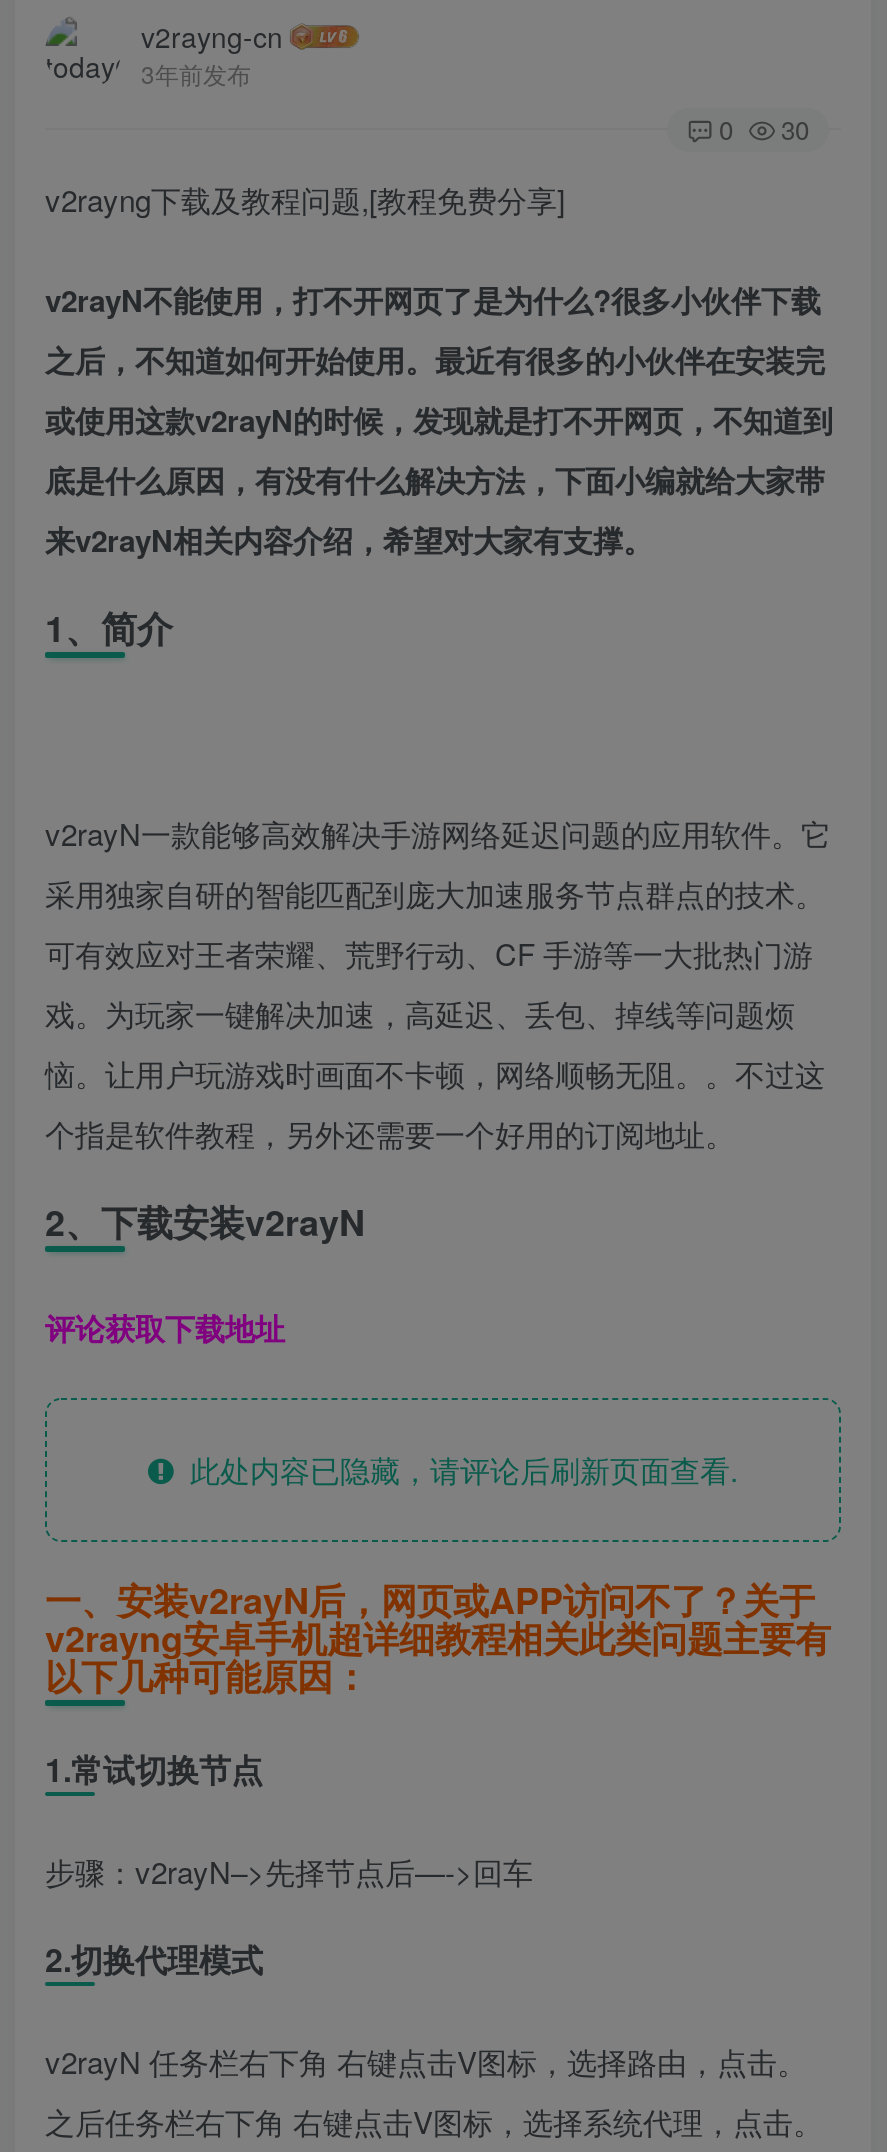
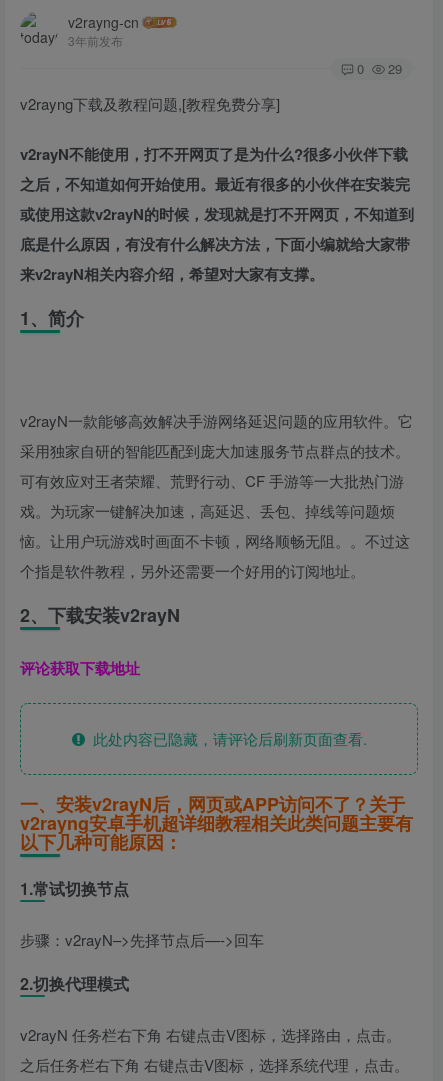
[719,110,809,148] 0 30 -> [357,59,402,78] 0 29

